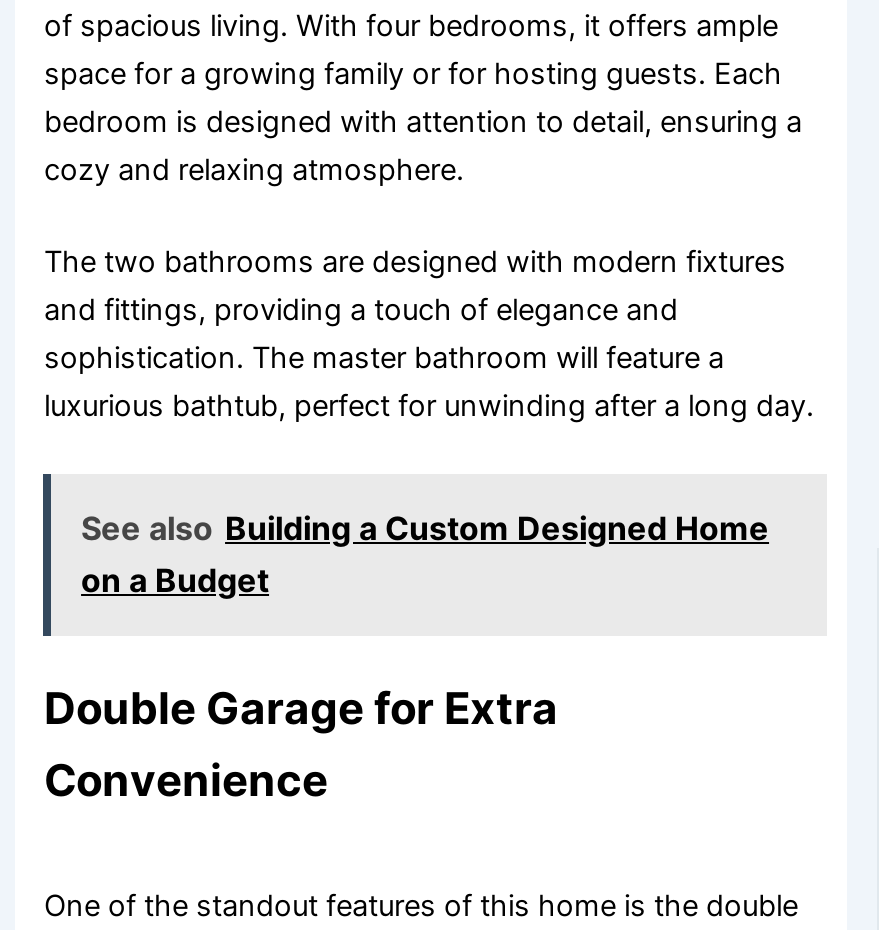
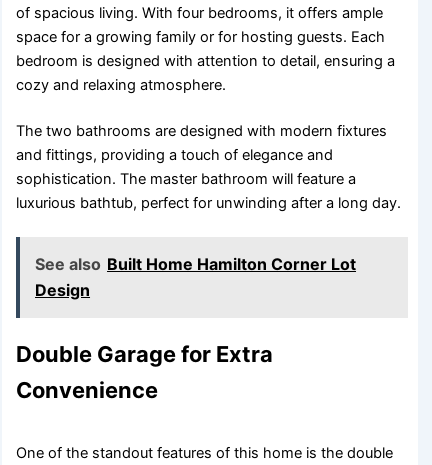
[81,509,769,601] See also Building a Custom Designed Home | on a Budget -> [35,254,356,300] See also Built Home Hamilton Corner Lot | Design

